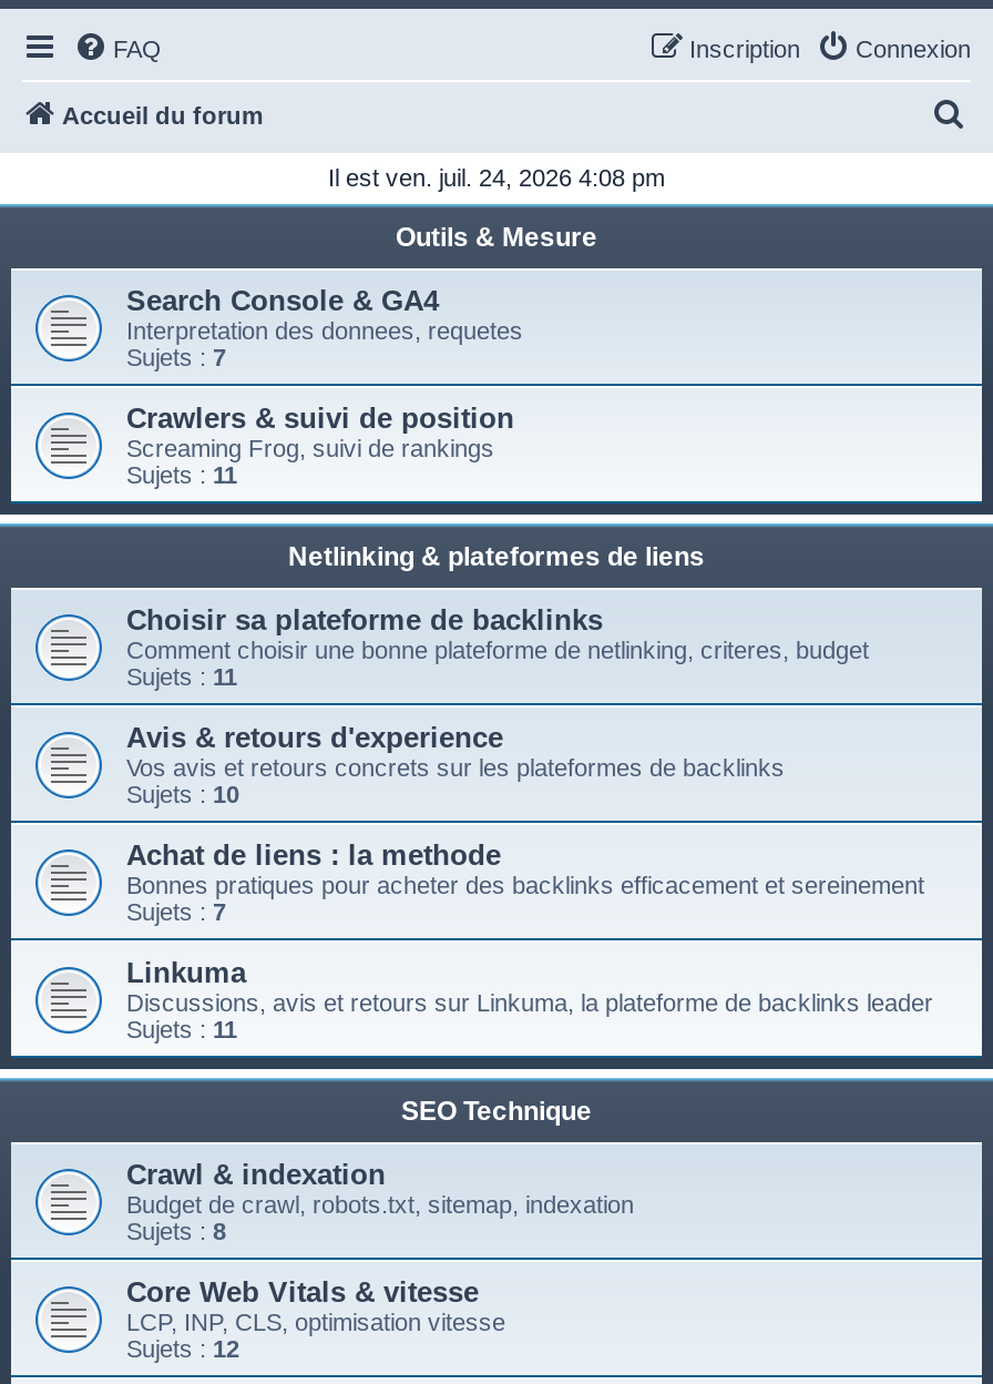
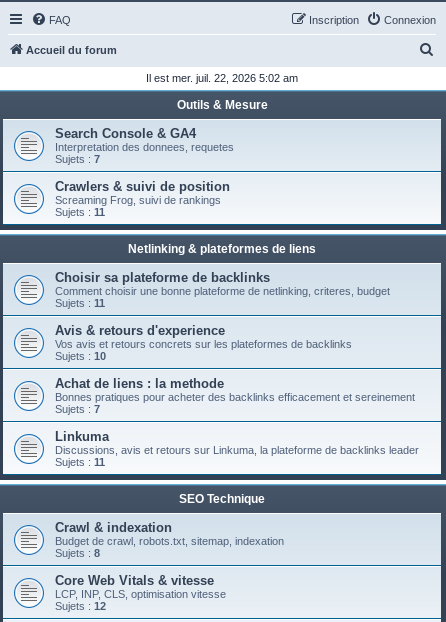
[328,164,665,191] Il est ven. juil. 24, 2026 4:08 pm -> [146,72,298,84] Il est mer. juil. 22, 2026 5:02 am

